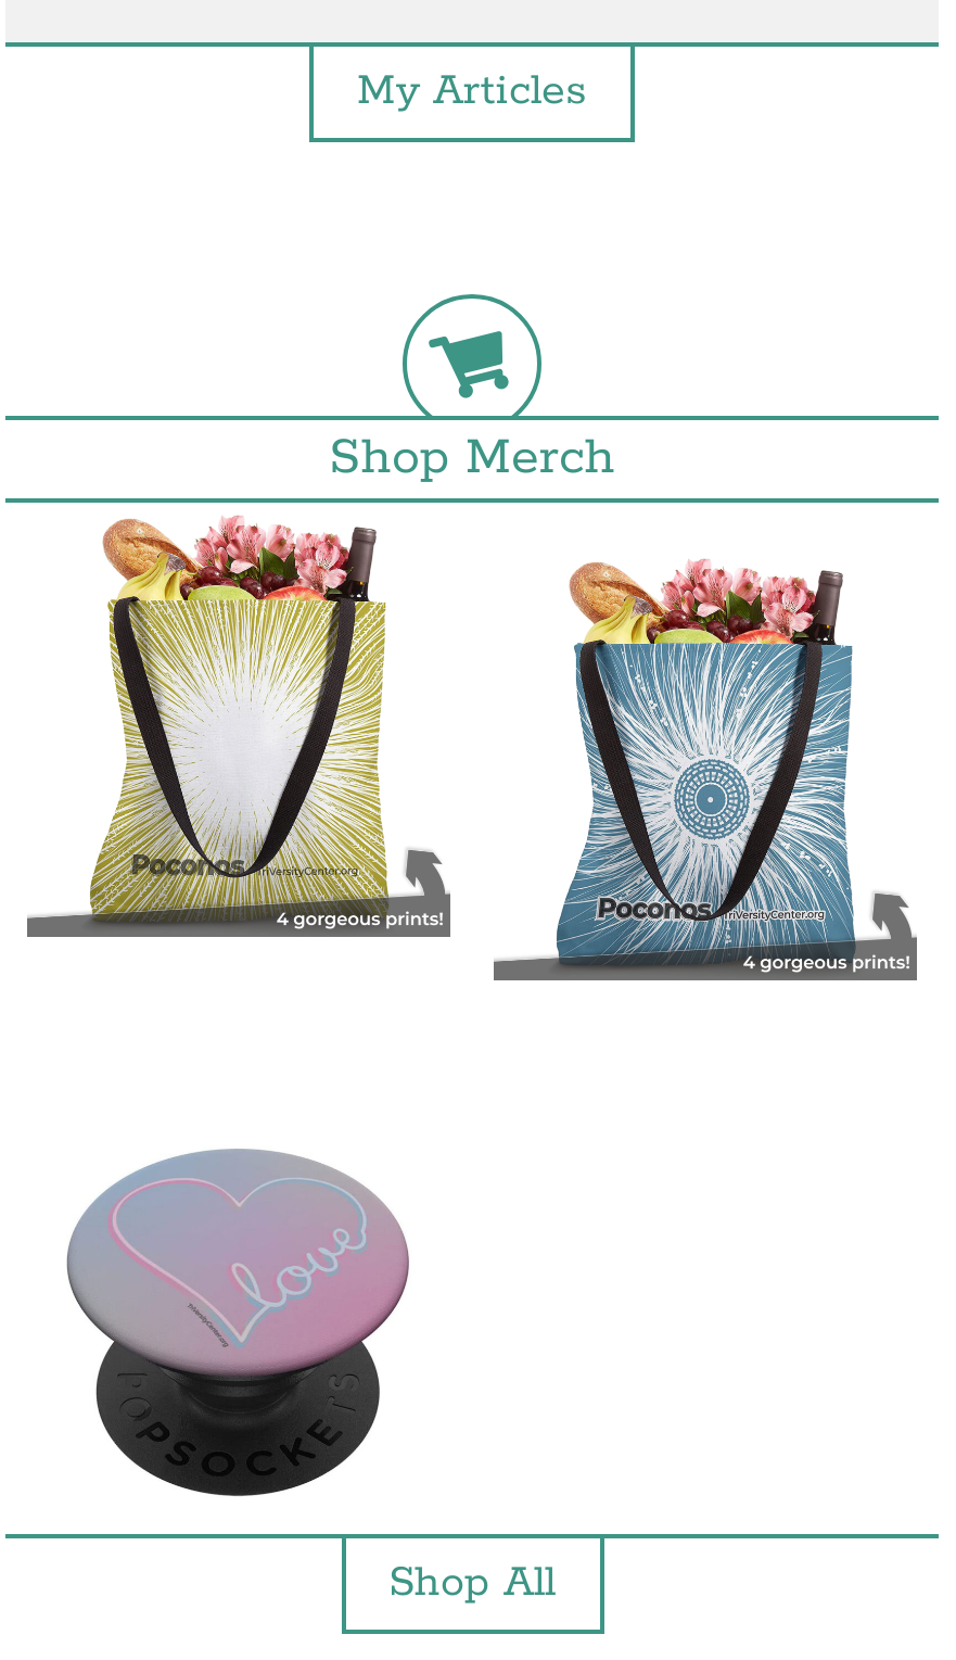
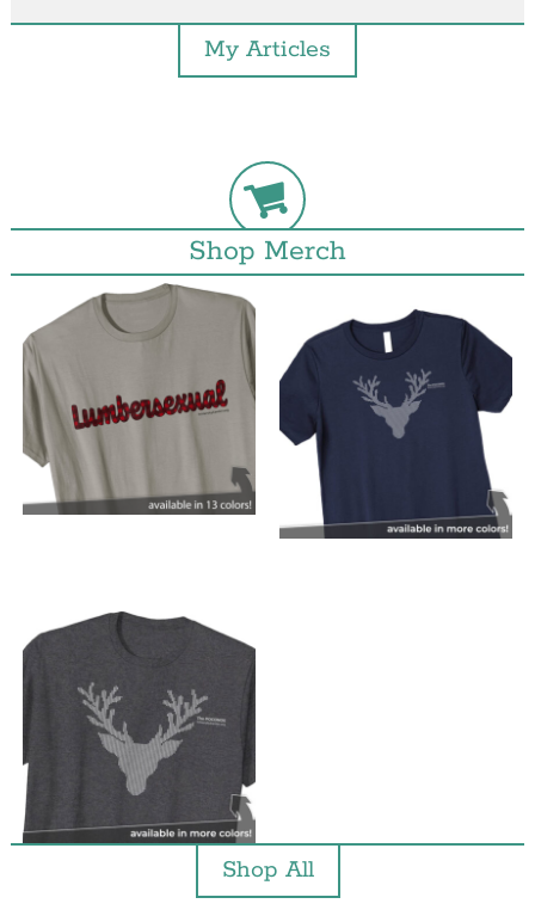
[27,516,450,937] [image] -> [21,282,257,514] [image]
[494,559,917,980] [image] -> [278,308,514,537] [image]
[27,1113,450,1534] [image] -> [21,610,257,844] [image]

